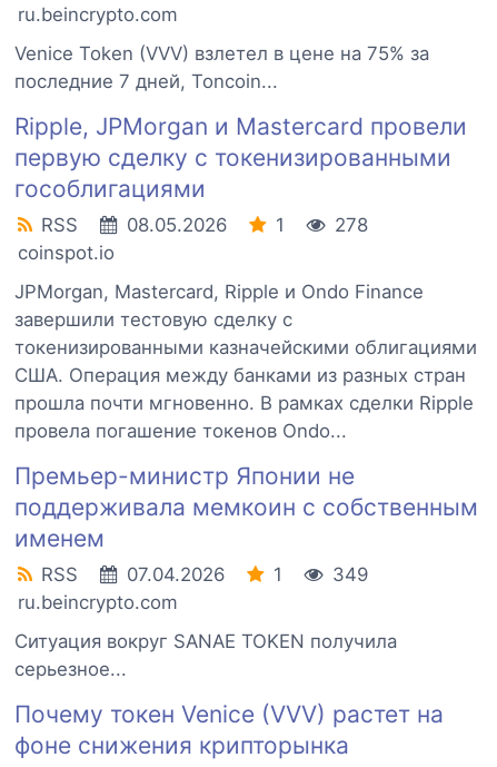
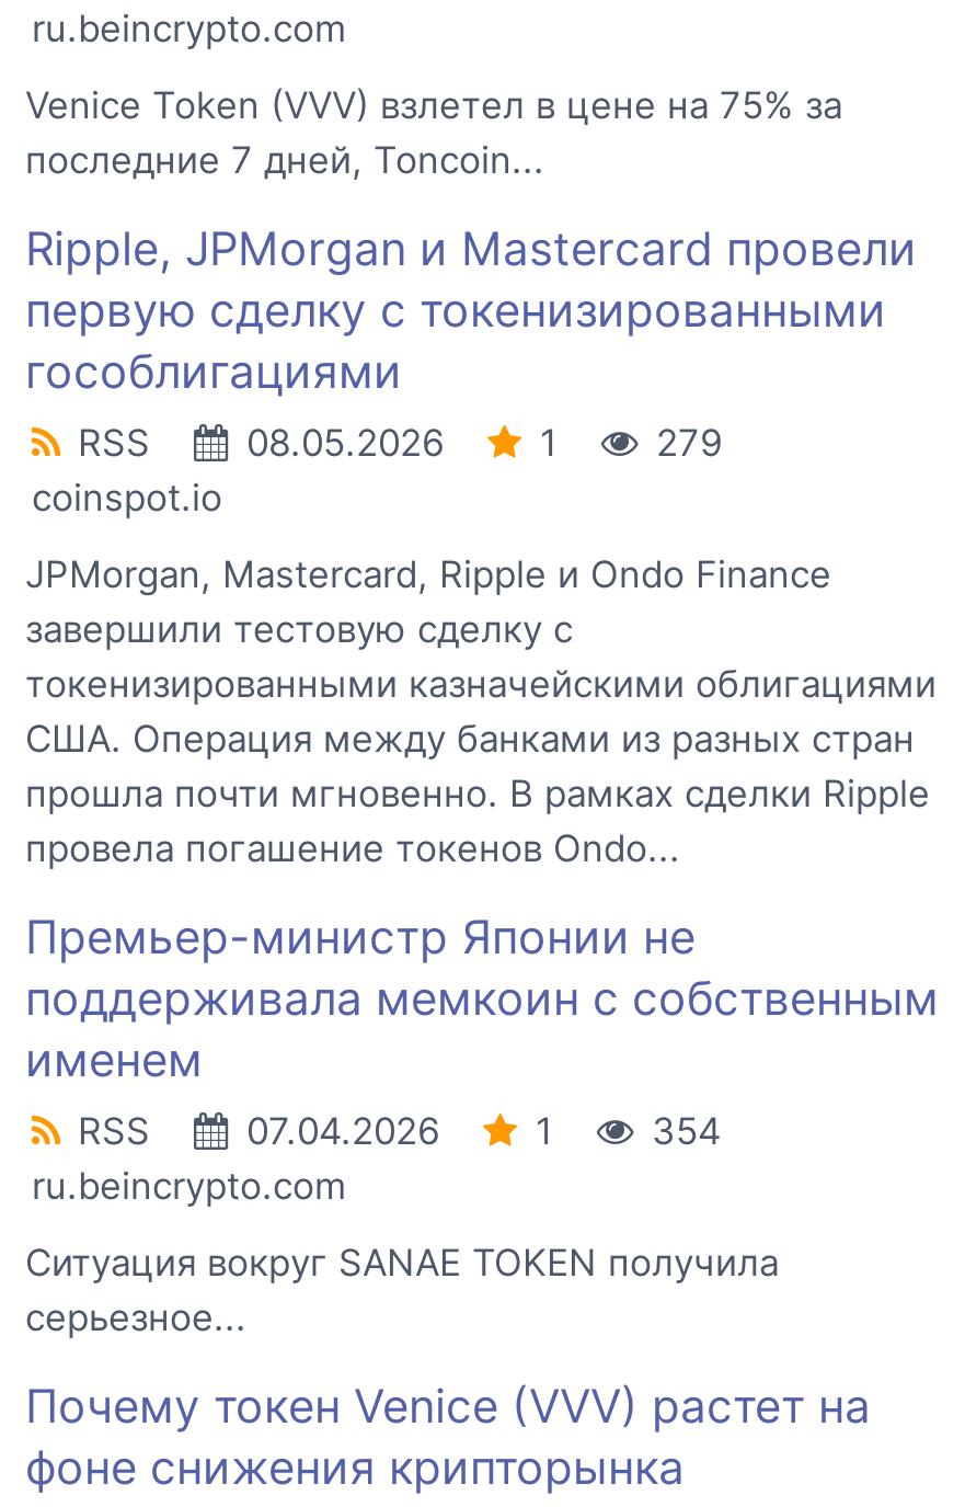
[36,214,368,236] RSS 08.05.2026 1 278 -> [67,422,722,466] RSS 08.05.2026 1 279
[36,564,368,586] RSS 07.04.2026 1 349 -> [67,1110,722,1154] RSS 07.04.2026 1 354

